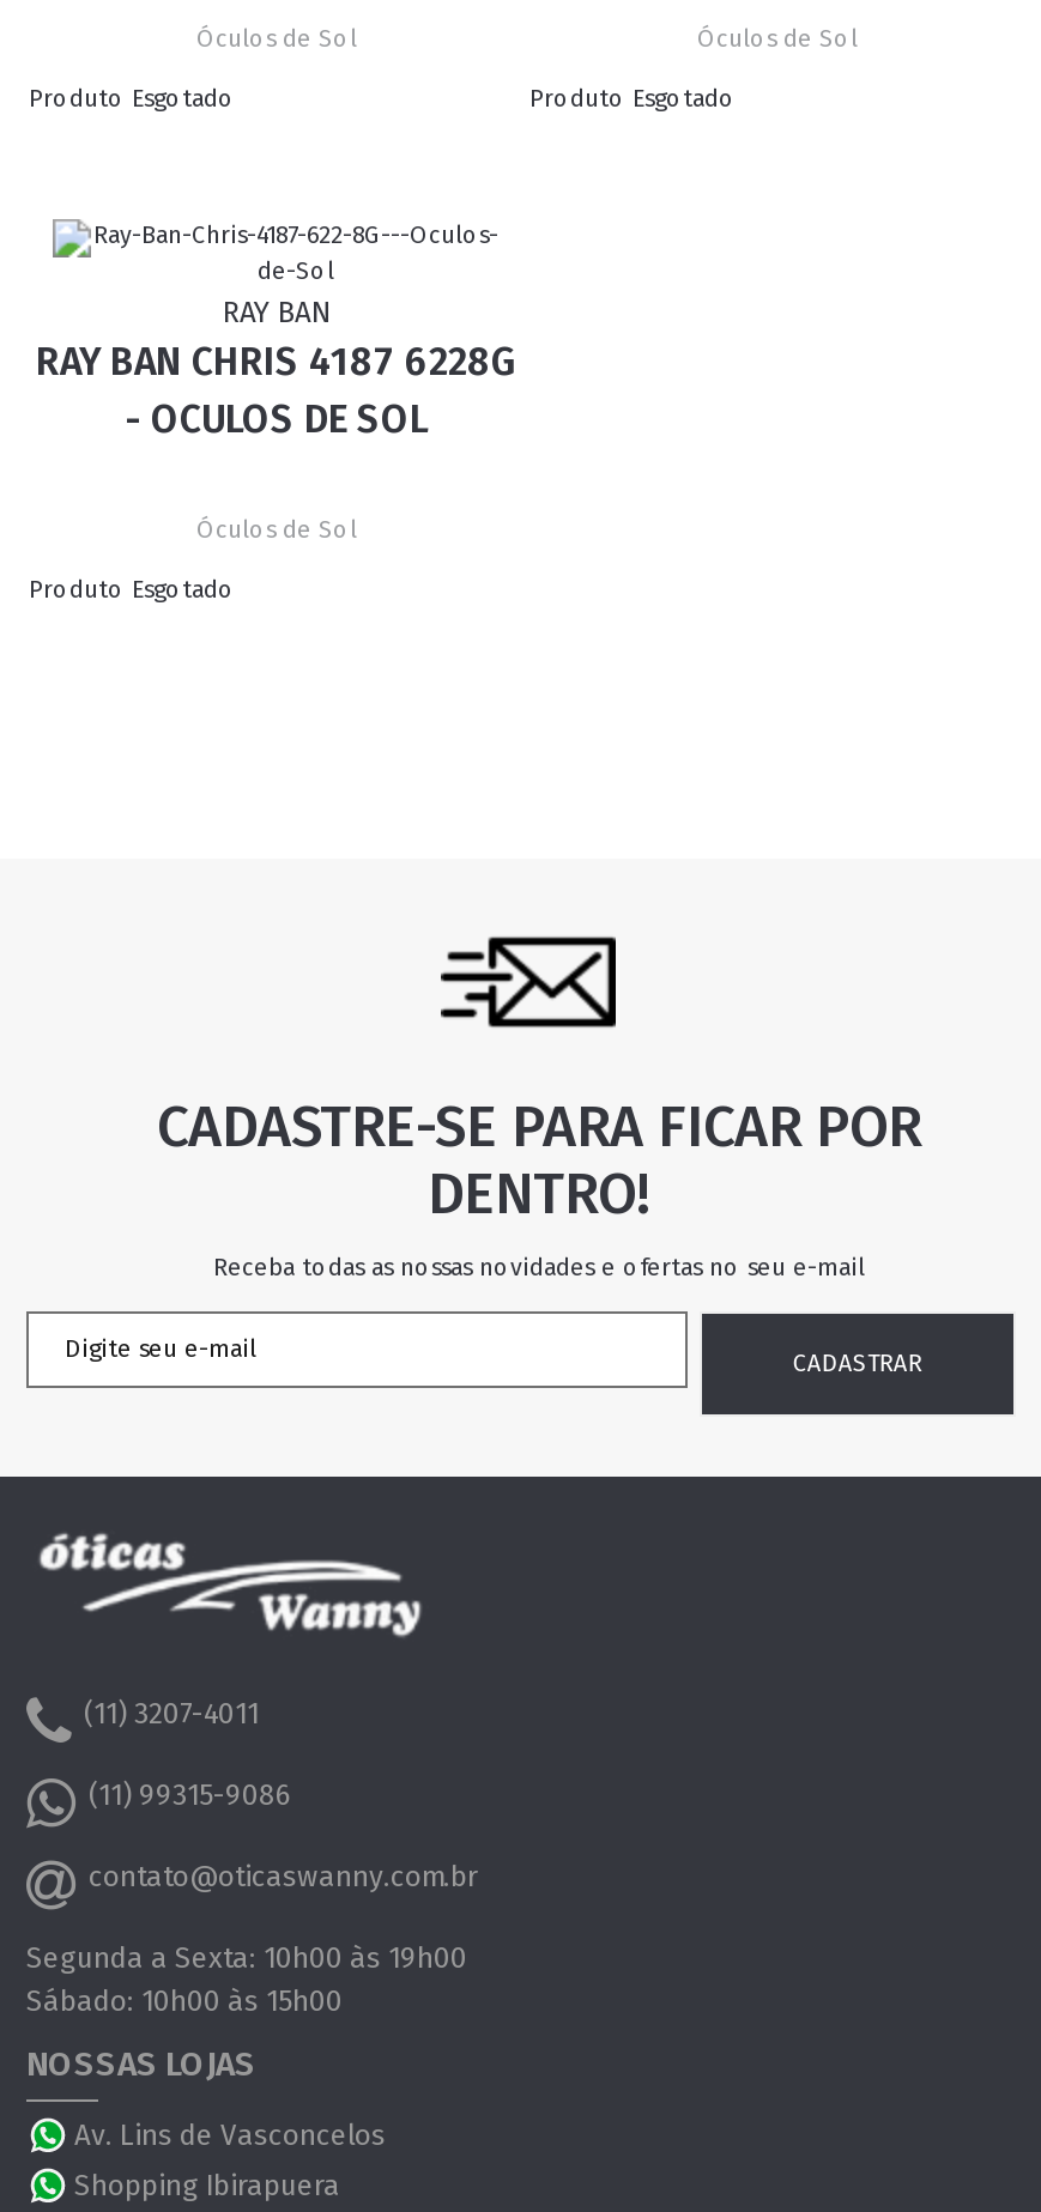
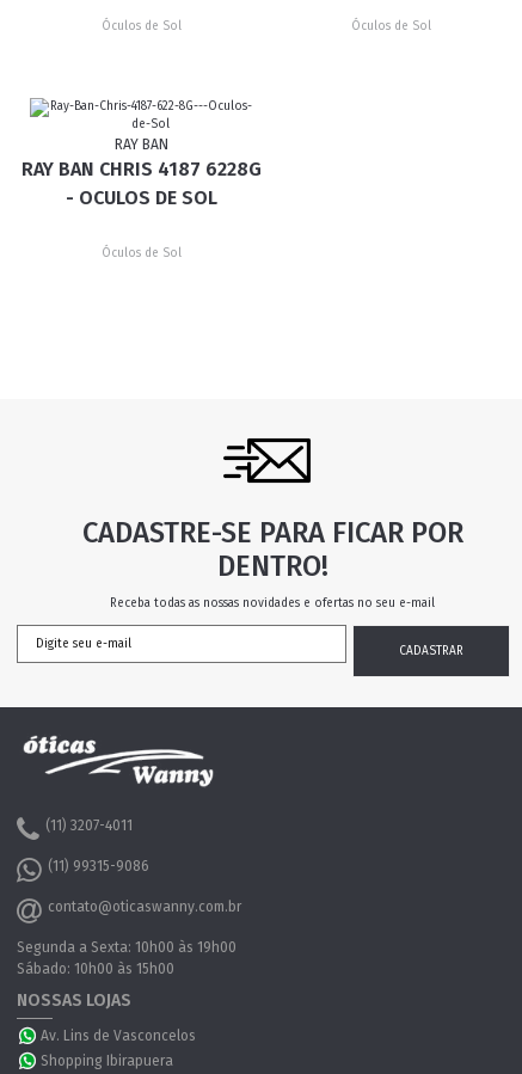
[29,85,235,114] Produto Esgotado -> none
[529,85,736,114] Produto Esgotado -> none
[29,576,235,605] Produto Esgotado -> none

